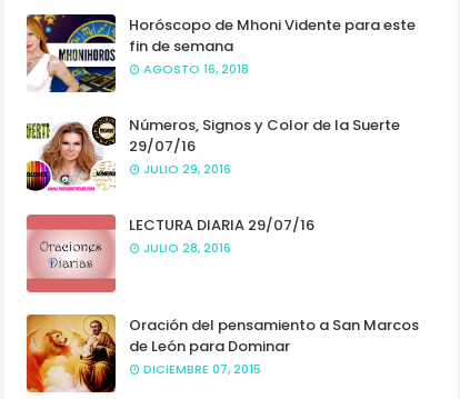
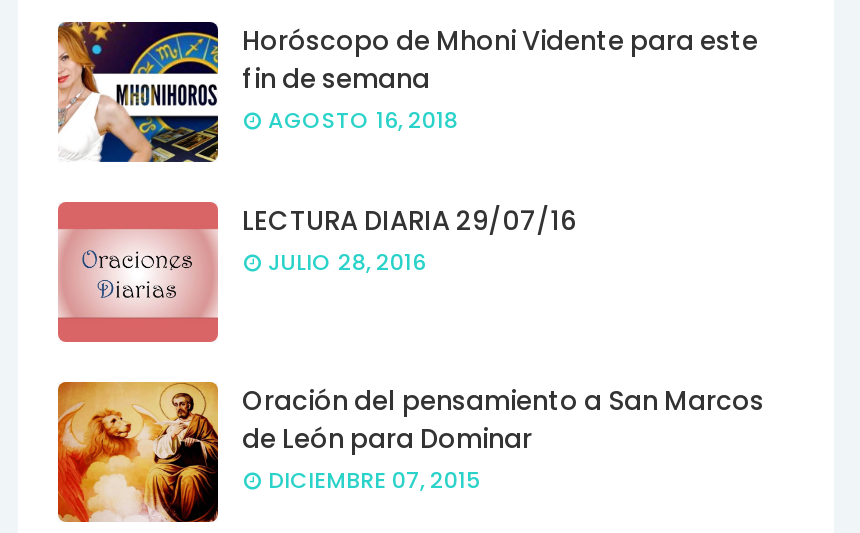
[26,114,400,192] [image] | Números, Signos y Color de la Suerte | 29/07/16 | JULIO 29, 2016 -> none

